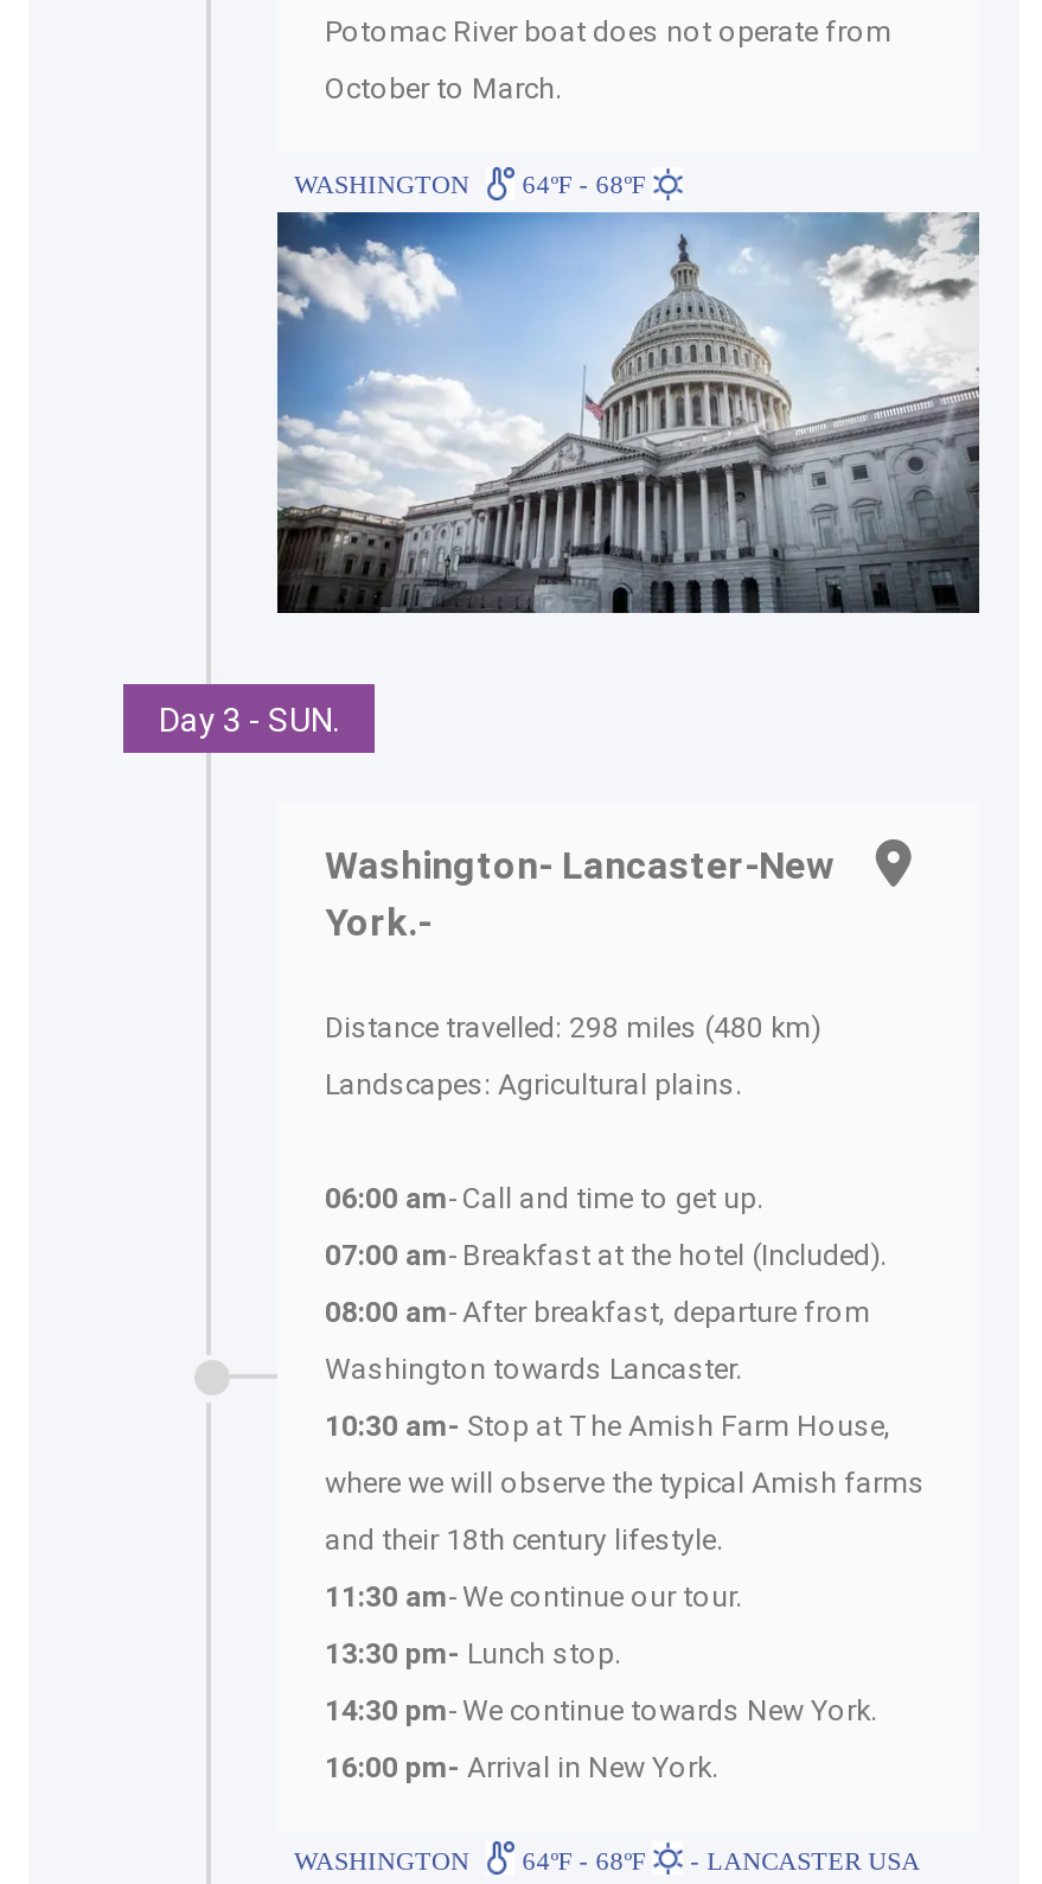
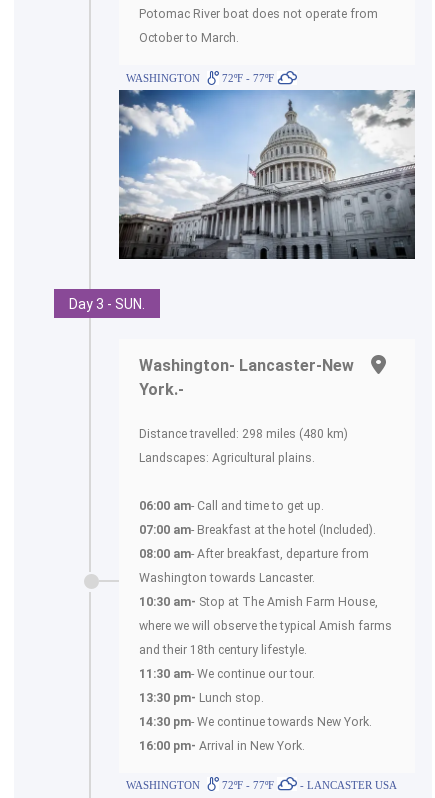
[294,170,652,199] WASHINGTON 64ºF - 68ºF -> [126,72,277,84] WASHINGTON 72ºF - 77ºF
[294,1845,920,1873] WASHINGTON 64ºF - 68ºF - LANCASTER USA -> [126,778,397,790] WASHINGTON 72ºF - 77ºF - LANCASTER USA

